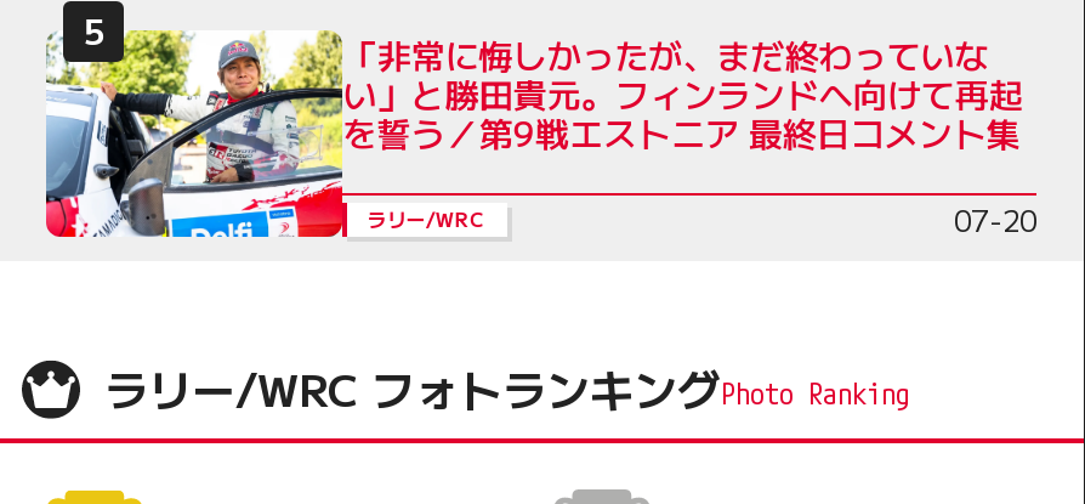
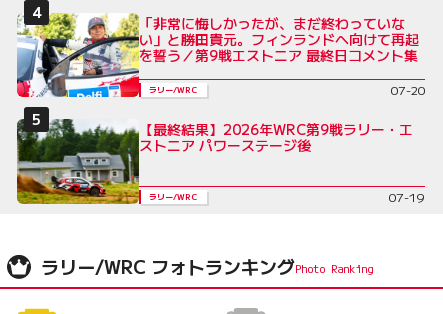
none -> [16,118,425,205] [image] | 【最終結果】2026年WRC第9戦ラリー・エ | ストニア パワーステージ後 | ラリー/WRC | 07-19

